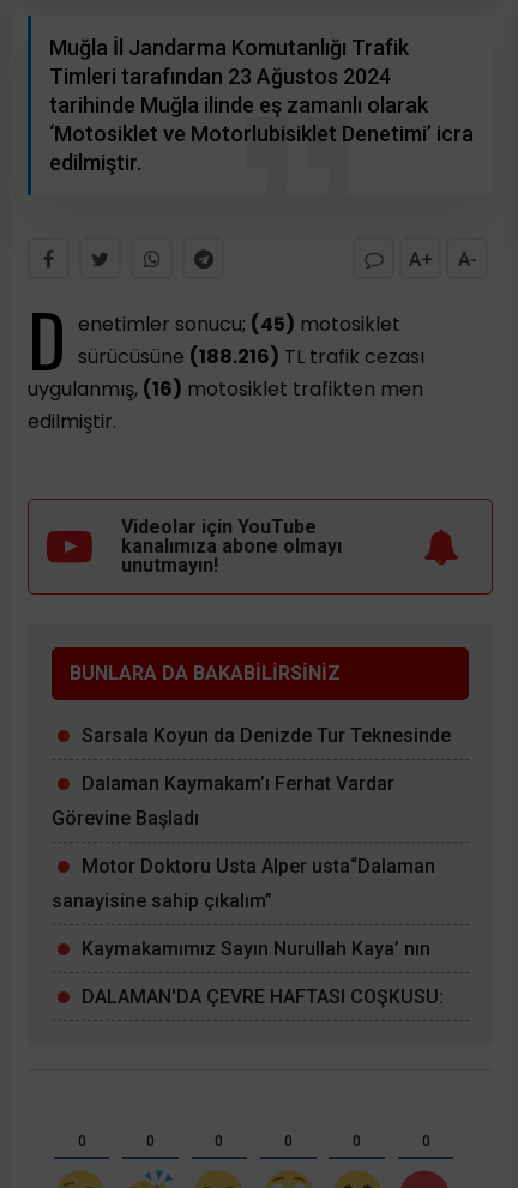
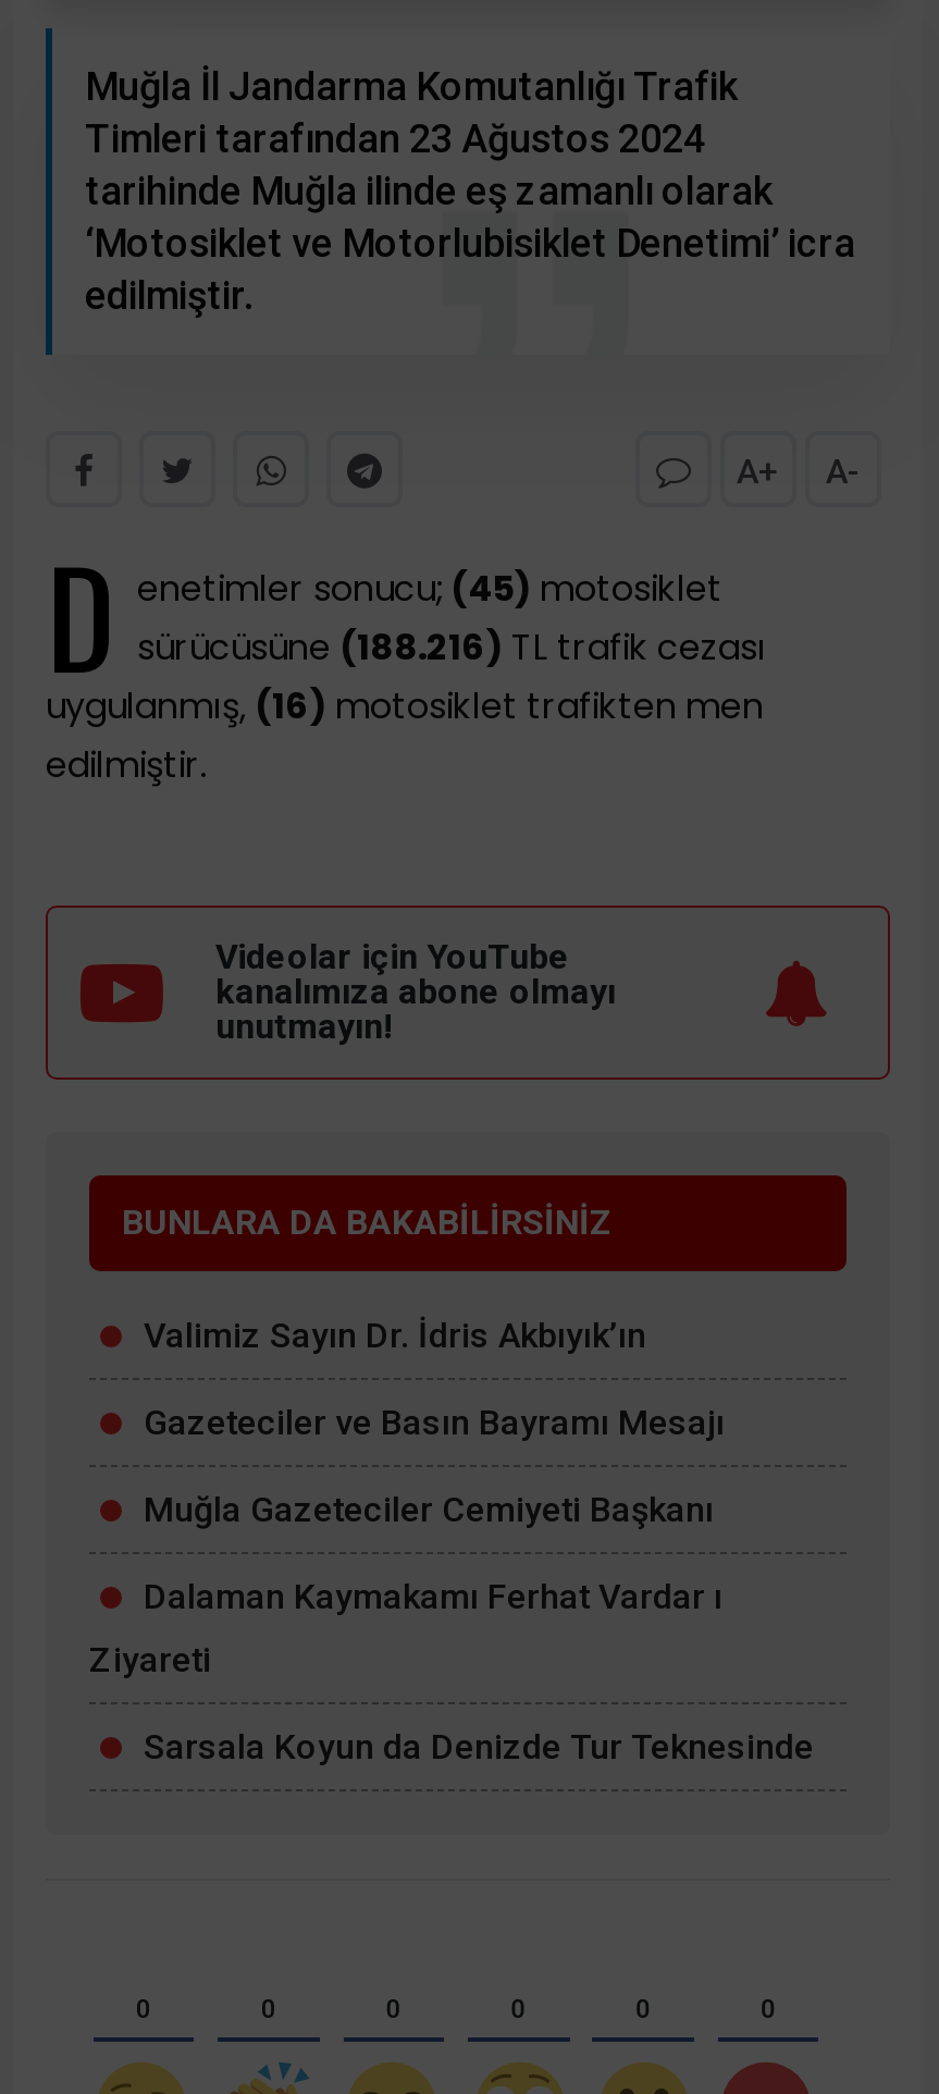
none -> [89,1314,725,1680] Valimiz Sayın Dr. İdris Akbıyık’ın | Gazeteciler ve Basın Bayramı Mesajı | Muğla Gazeteciler Cemiyeti Başkanı | Dalaman Kaymakamı Ferhat Vardar ı | Ziyareti
moved [82,724,451,747] -> [144,1726,814,1767]: Sarsala Koyun da Denizde Tur Teknesinde
[52,772,444,1008] Dalaman Kaymakam’ı Ferhat Vardar | Görevine Başladı | Motor Doktoru Usta Alper usta“Dalaman | sanayisine sahip çıkalım” | Kaymakamımız Sayın Nurullah Kaya’ nın | DALAMAN'DA ÇEVRE HAFTASI COŞKUSU: -> none

